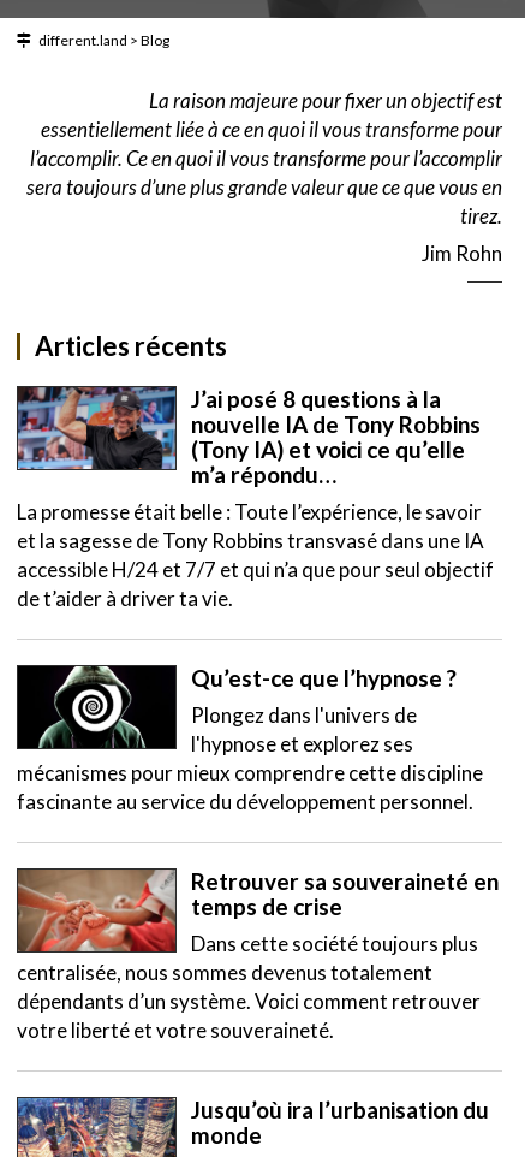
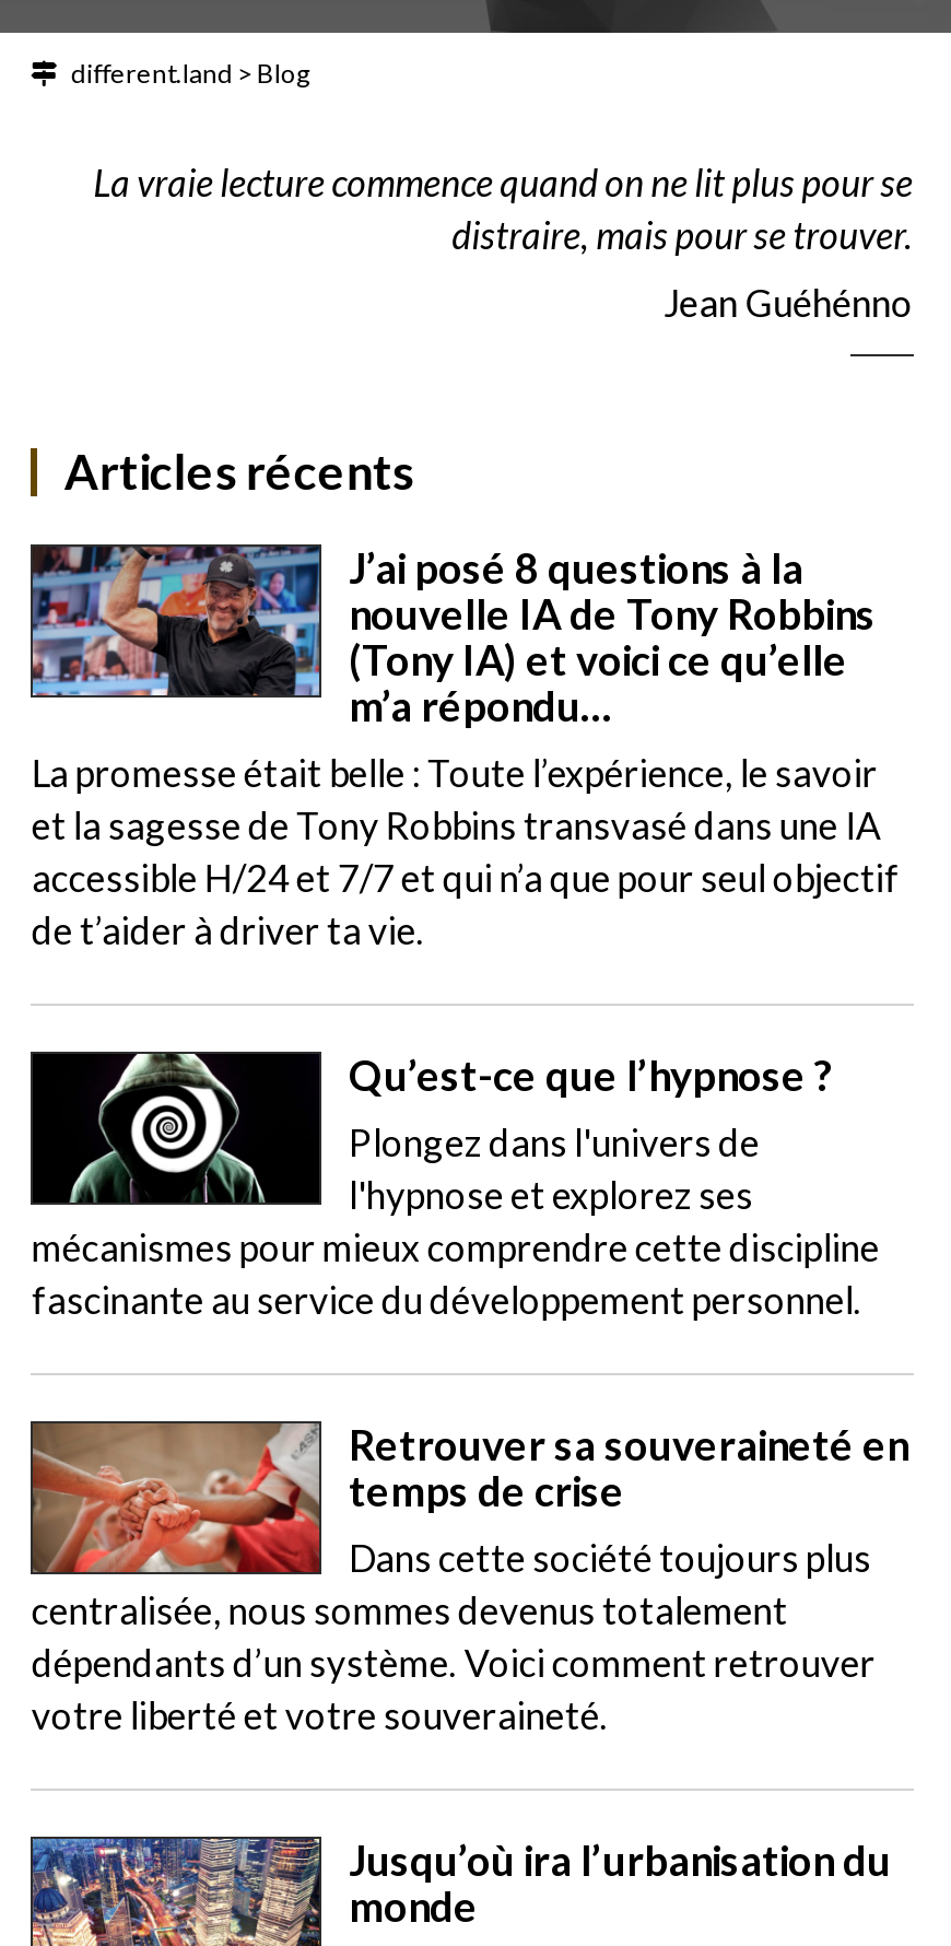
[26,88,502,229] La raison majeure pour fixer un objectif est | essentiellement liée à ce en quoi il vous transforme pour | l’accomplir. Ce en quoi il vous transforme pour l’accomplir | sera toujours d’une plus grande valeur que ce que vous en | tirez. -> [93,160,913,258] La vraie lecture commence quand on ne lit plus pour se | distraire, mais pour se trouver.
[421,241,502,266] Jim Rohn -> [664,280,913,326] Jean Guéhénno

